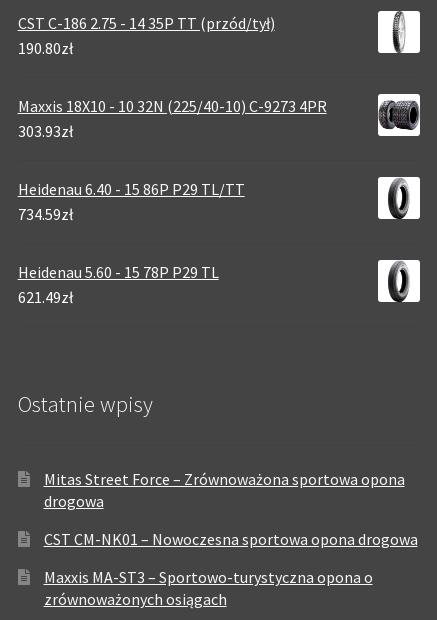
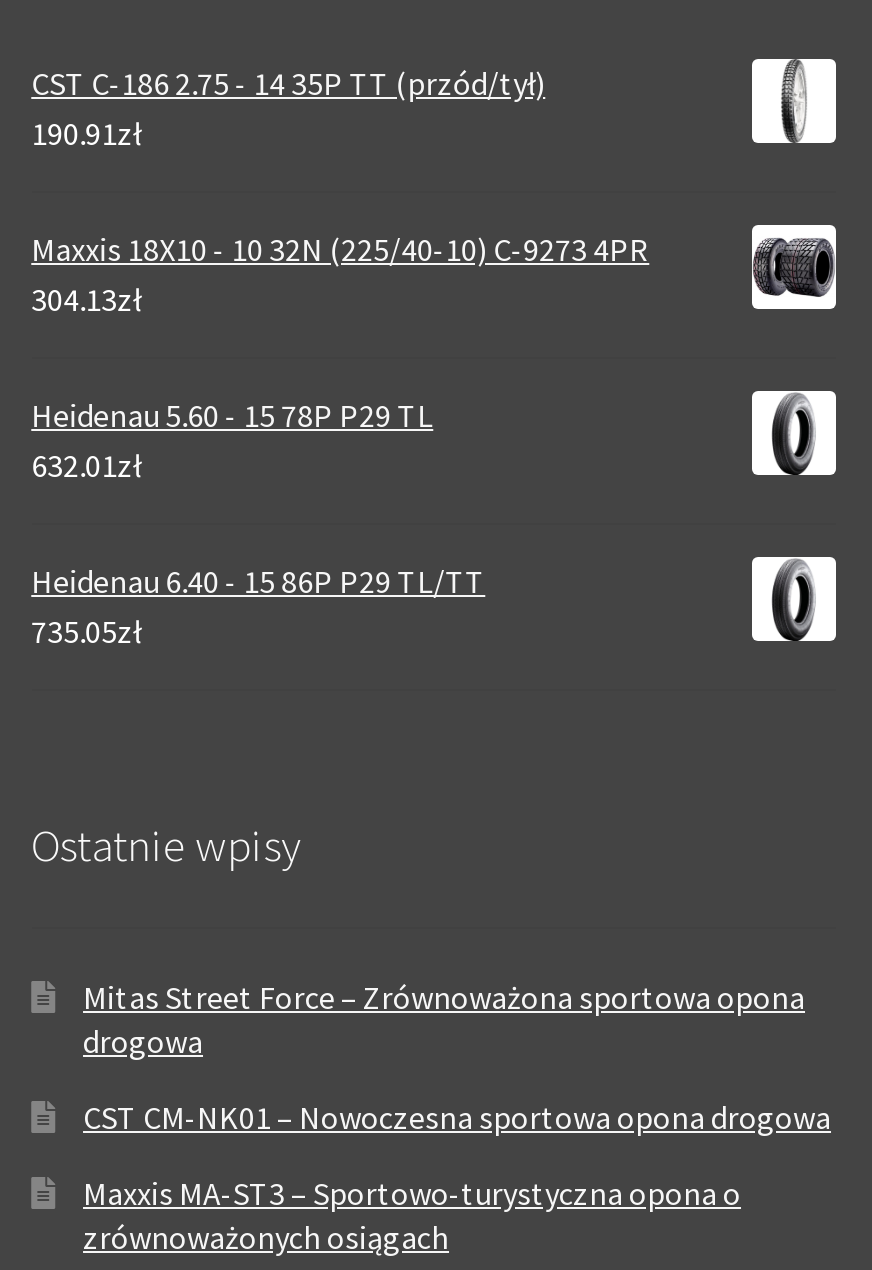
[18,38,73,58] 190.80zł -> [31,113,141,153] 190.91zł
[18,121,73,141] 303.93zł -> [31,279,141,485] 304.13zł | 632.01zł
moved [18,179,245,199] -> [31,561,485,601]: Heidenau 6.40 - 15 86P P29 TL/TT
[18,204,73,307] 734.59zł | 621.49zł -> [31,611,141,651] 735.05zł
moved [18,262,219,282] -> [31,395,433,435]: Heidenau 5.60 - 15 78P P29 TL

